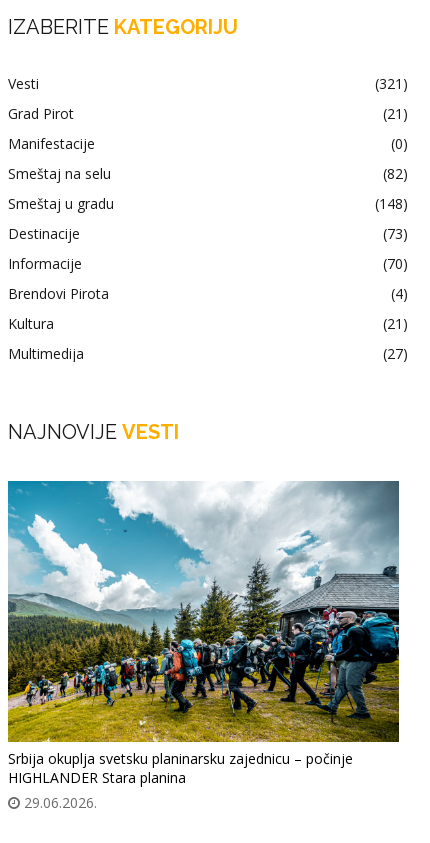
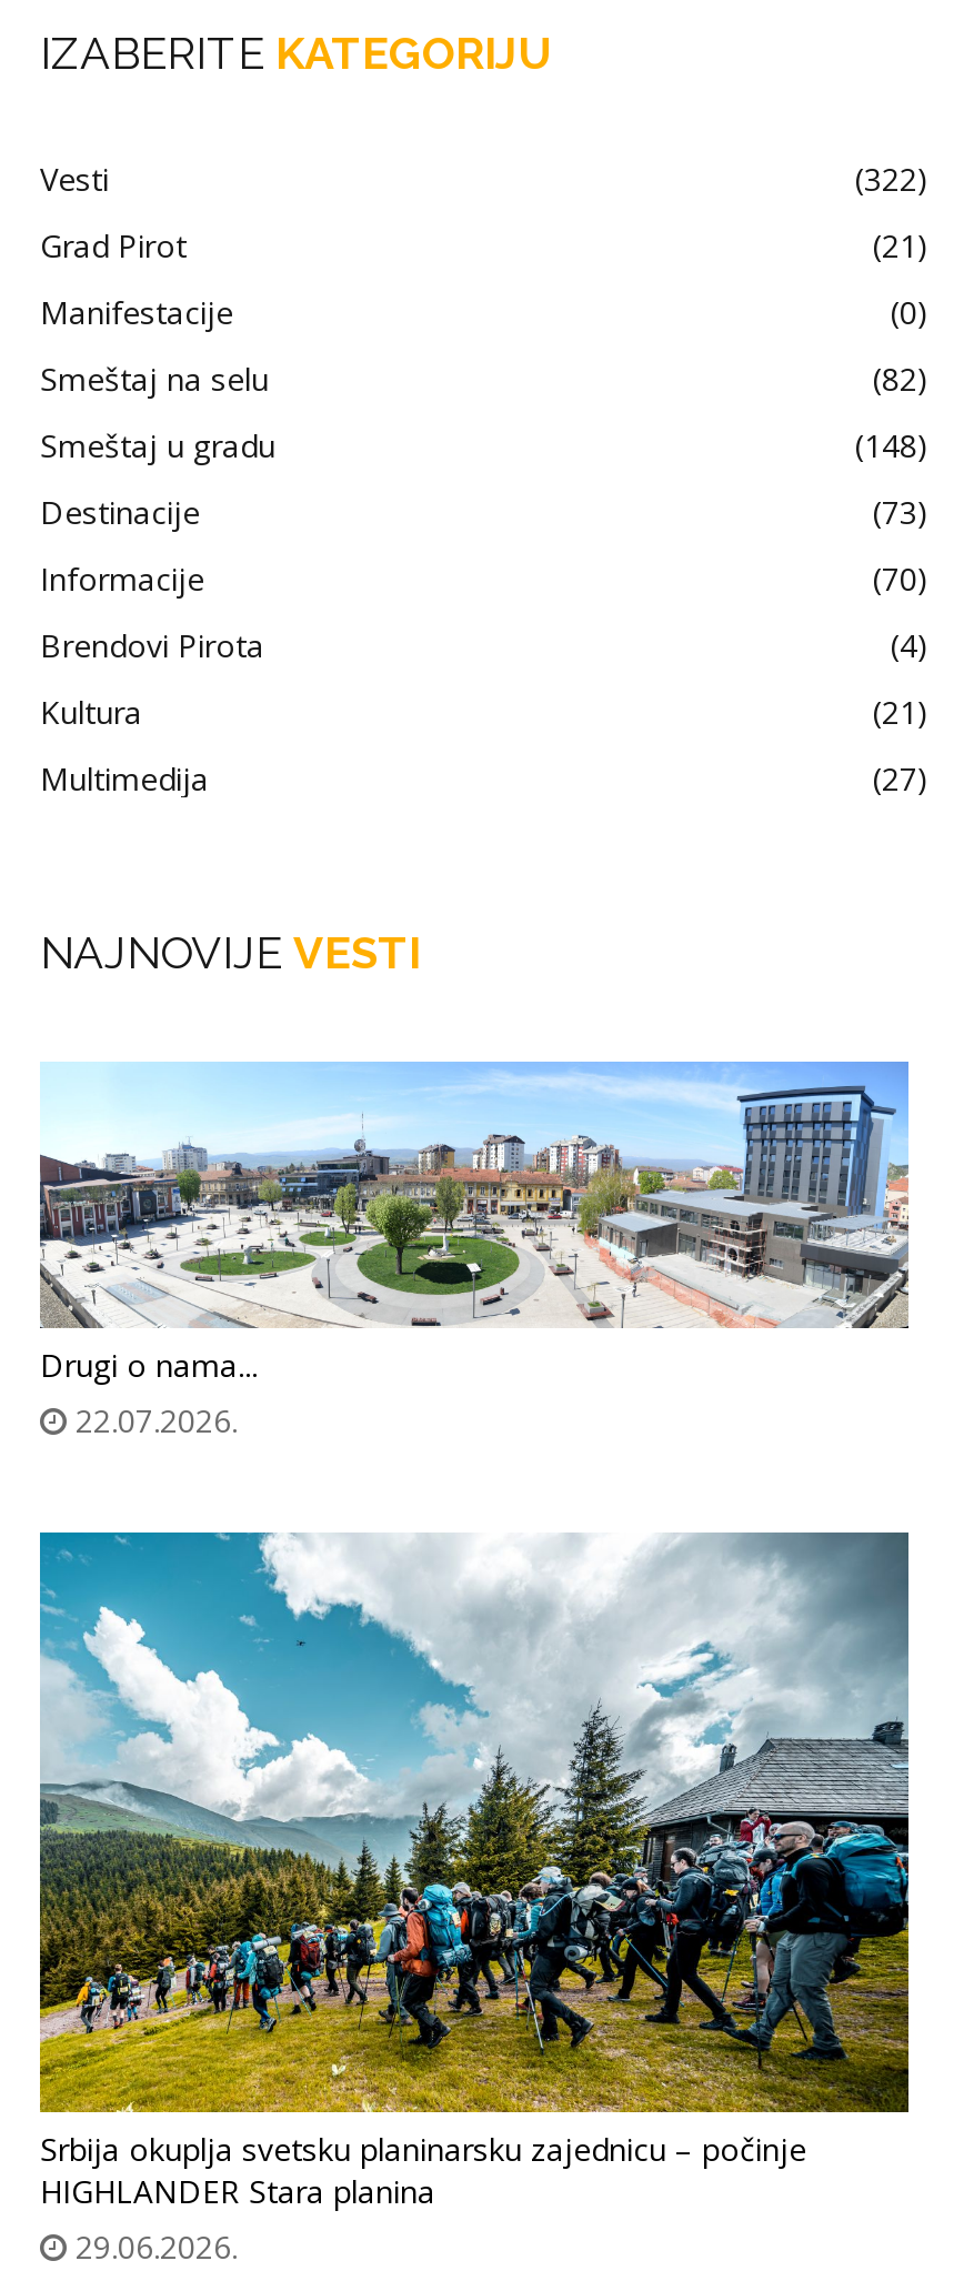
[375,74,408,93] (321) -> [855,158,928,200] (322)
none -> [38,1059,911,1441] [image] | Drugi o nama... | 22.07.2026.

